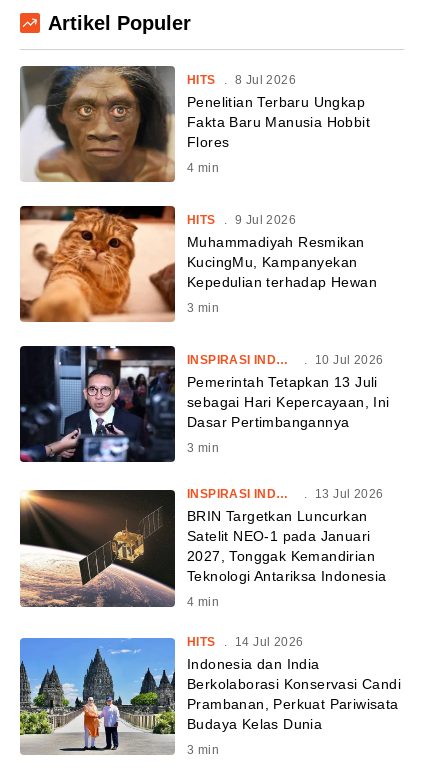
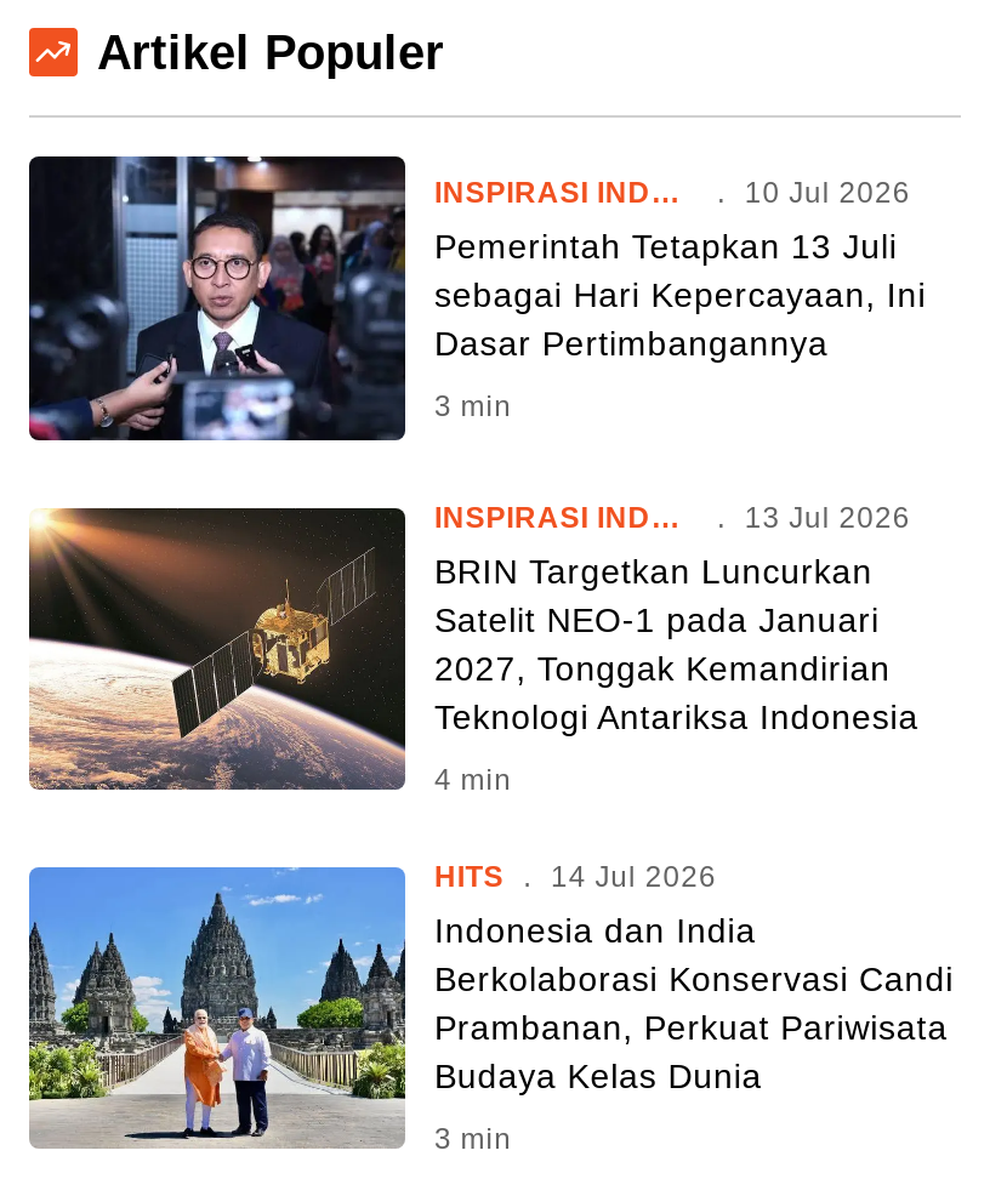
[19,65,370,183] [image] | HITS . 8 Jul 2026 | Penelitian Terbaru Ungkap | Fakta Baru Manusia Hobbit | Flores | 4 min -> none
[19,205,377,323] [image] | HITS . 9 Jul 2026 | Muhammadiyah Resmikan | KucingMu, Kampanyekan | Kepedulian terhadap Hewan | 3 min -> none

